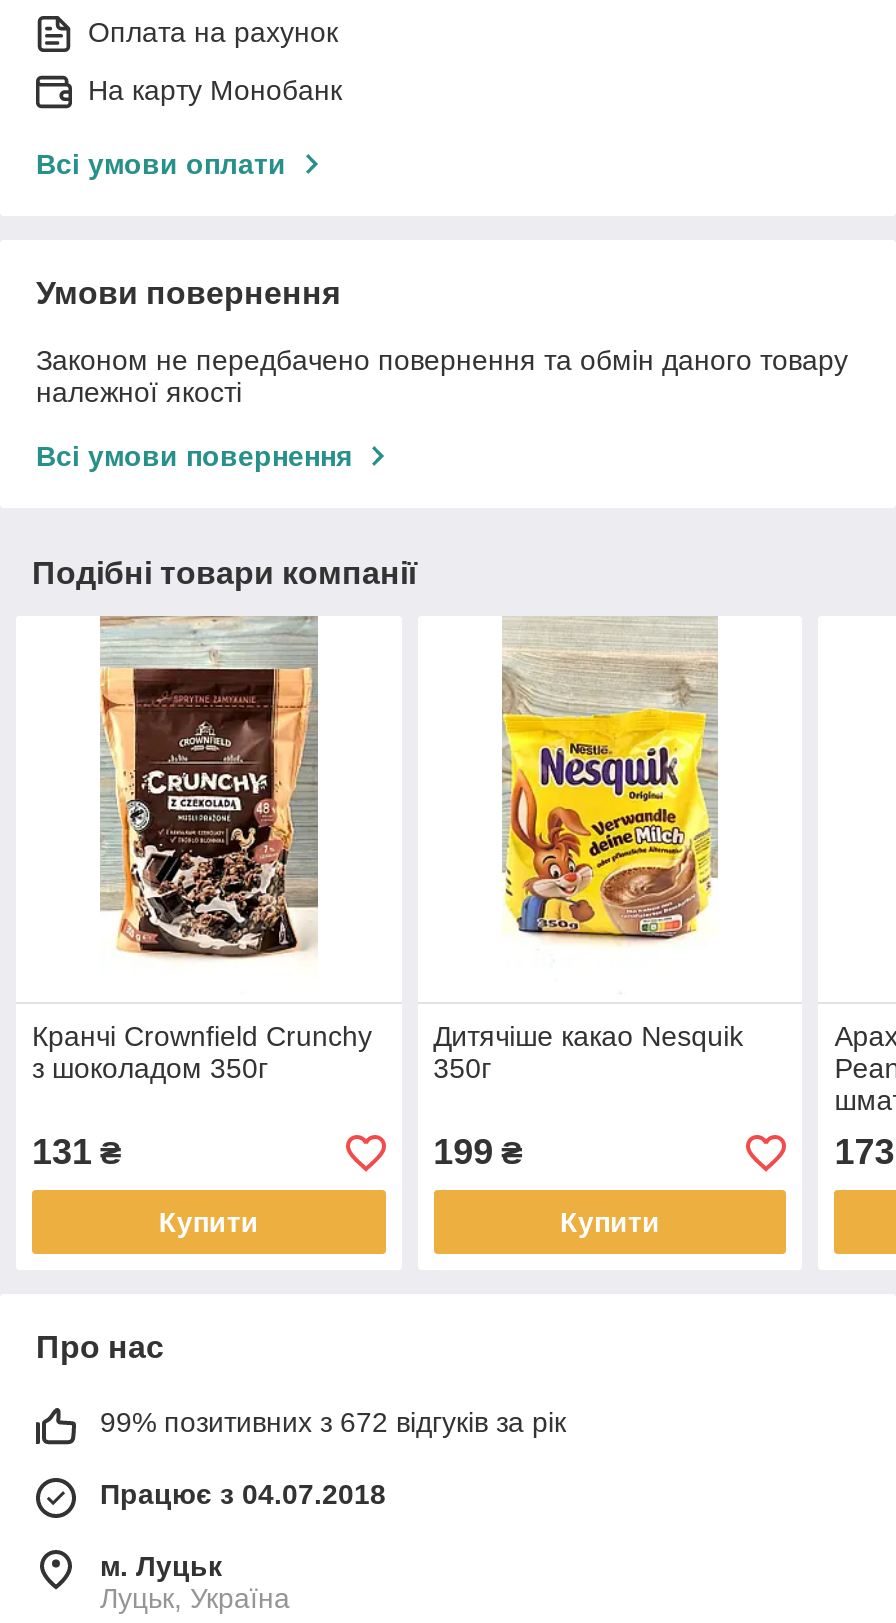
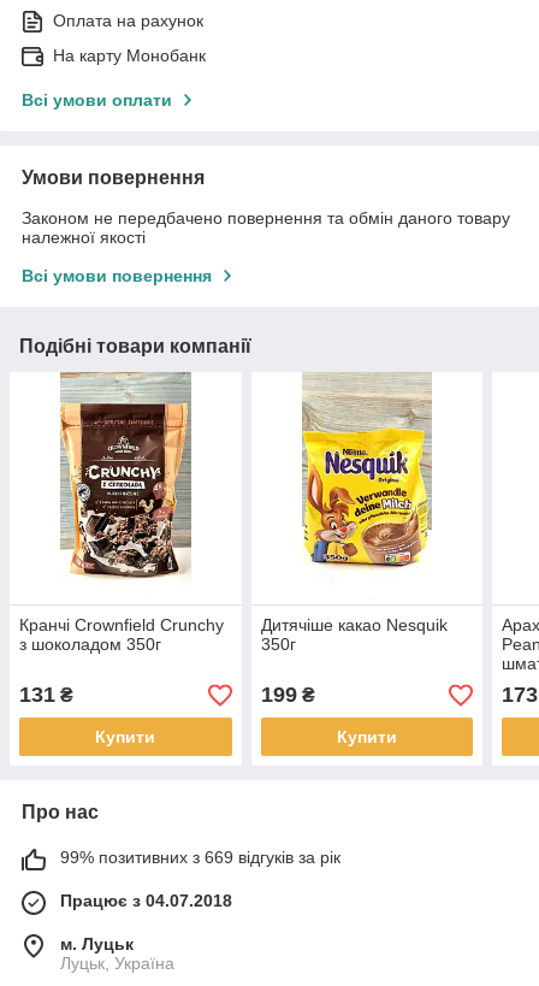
[100,1406,566,1438] 99% позитивних з 672 відгуків за рік -> [60,848,340,867] 99% позитивних з 669 відгуків за рік

